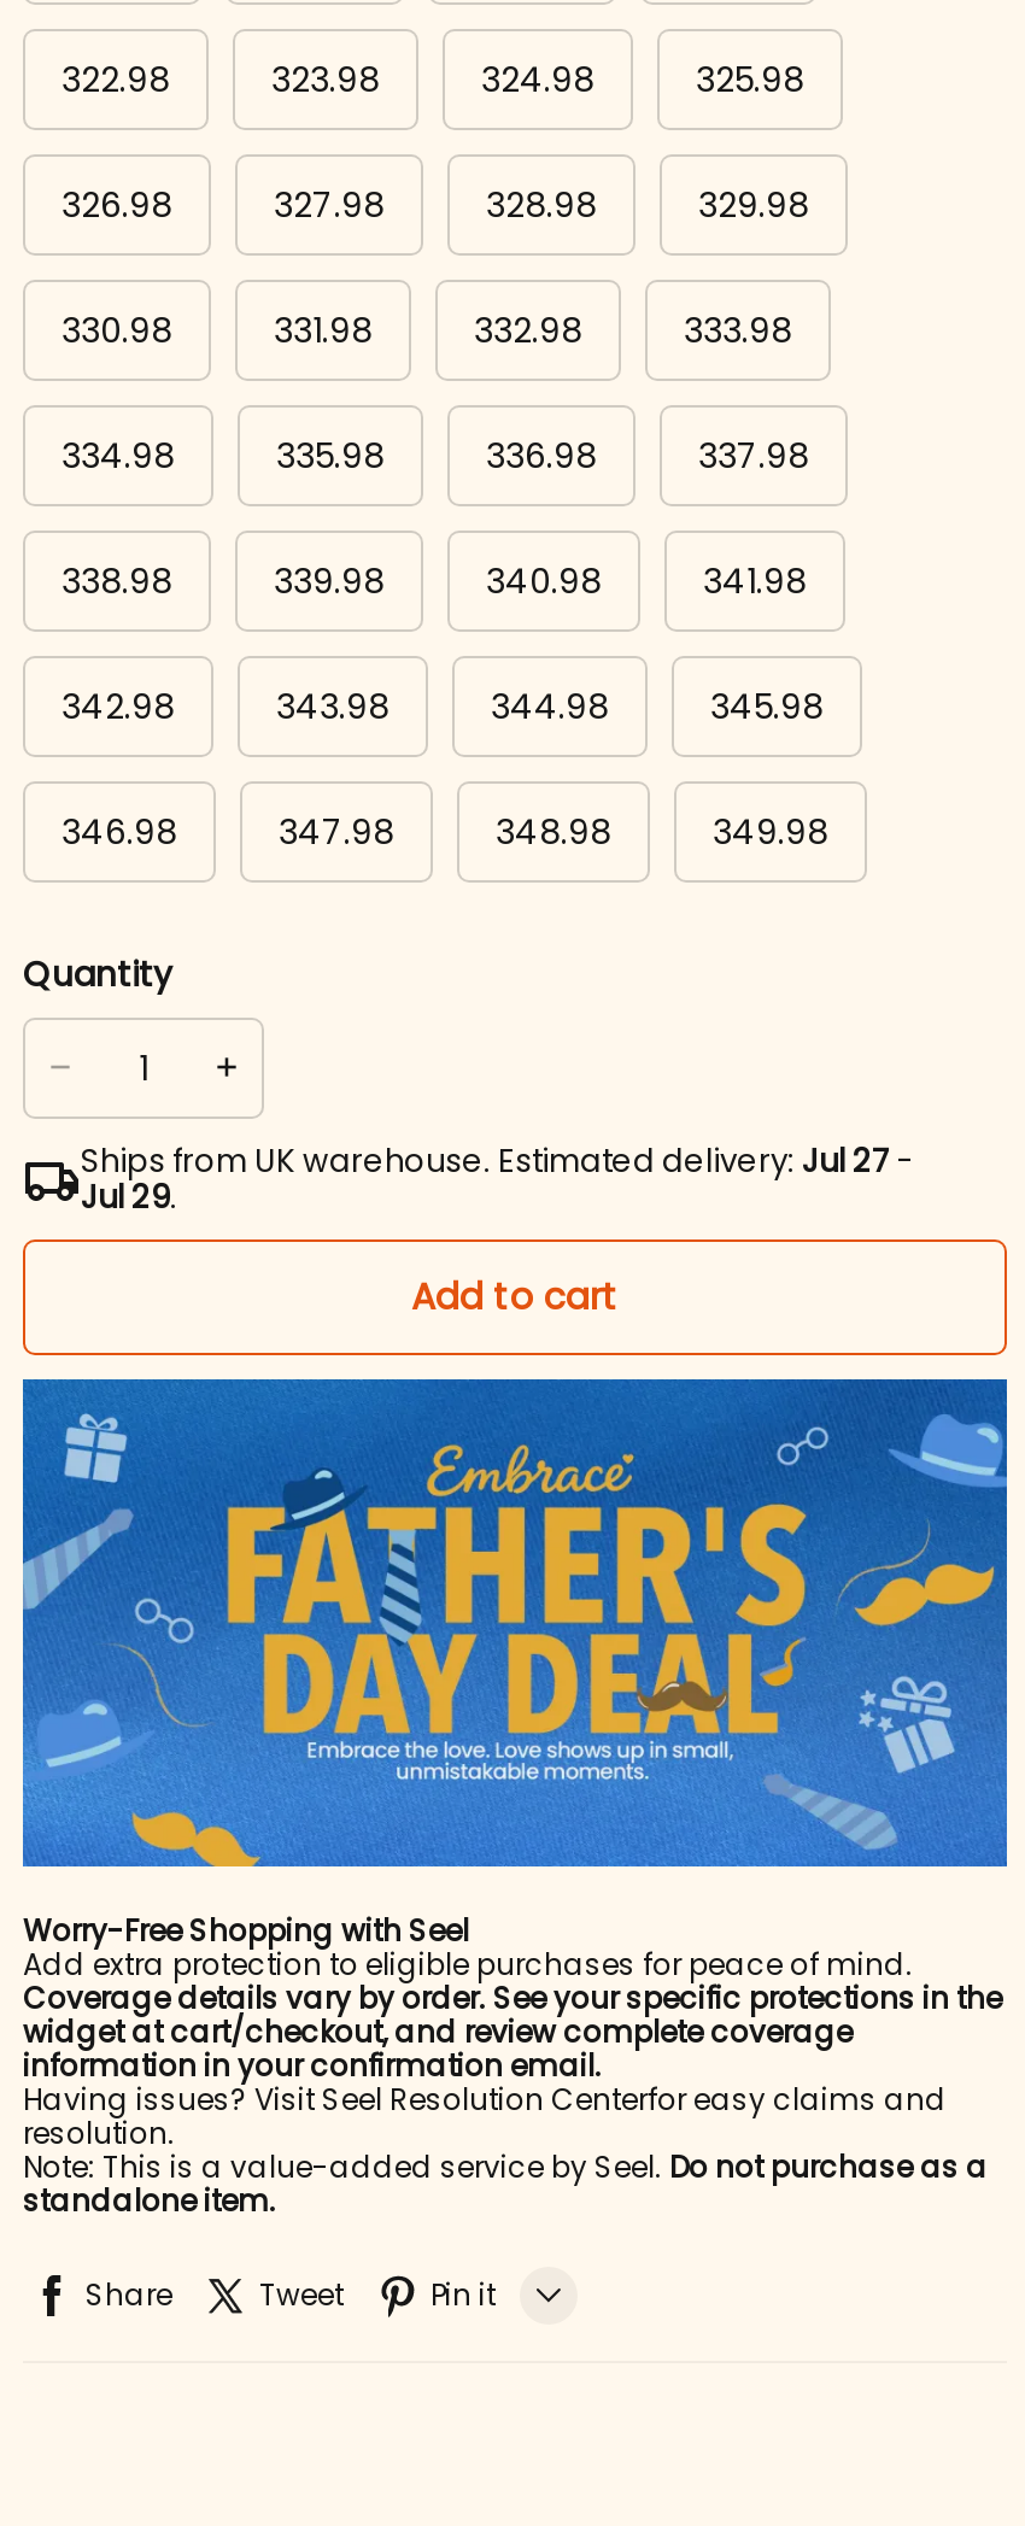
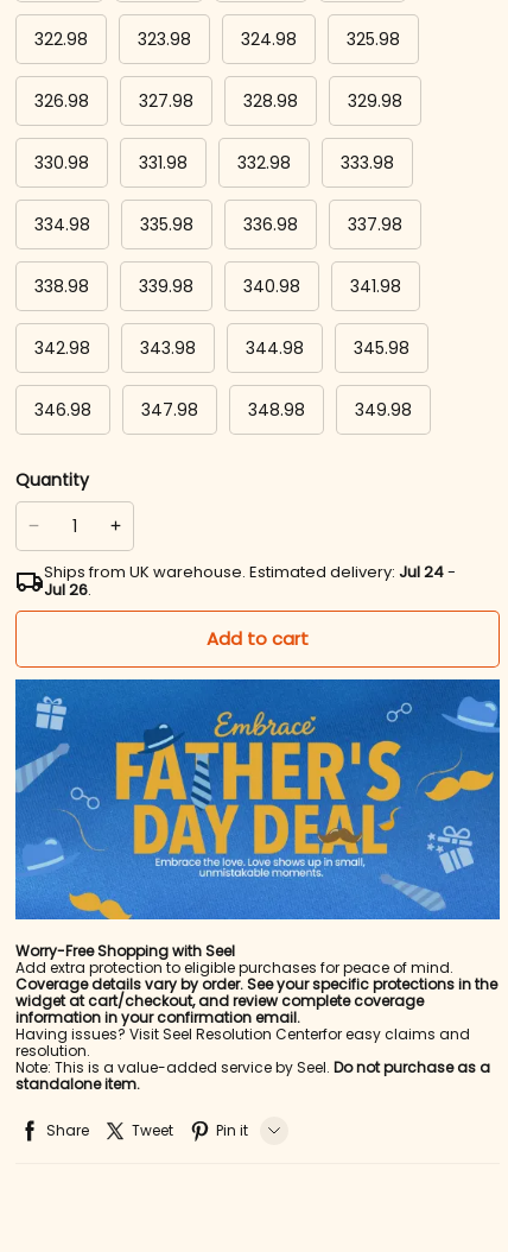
[81,1137,913,1183] Ships from UK warehouse. Estimated delivery: Jul 27 - -> [44,560,456,583] Ships from UK warehouse. Estimated delivery: Jul 24 -
[81,1173,177,1219] Jul 29. -> [44,578,91,600] Jul 26.

